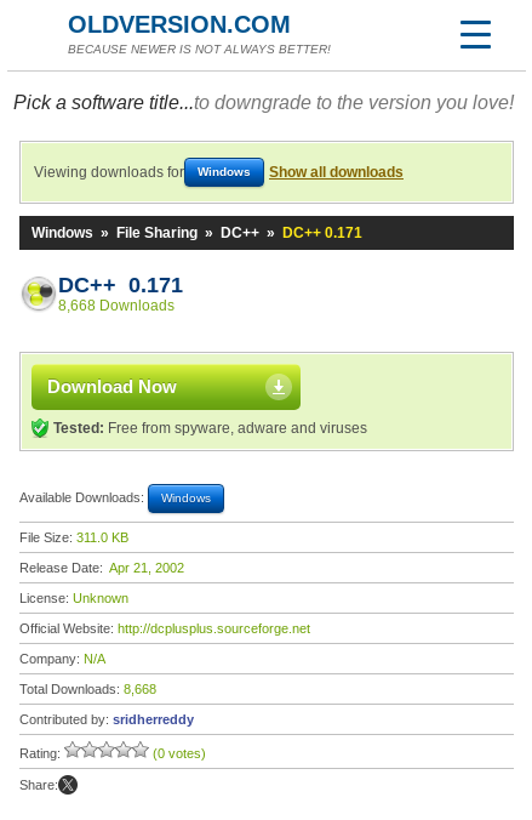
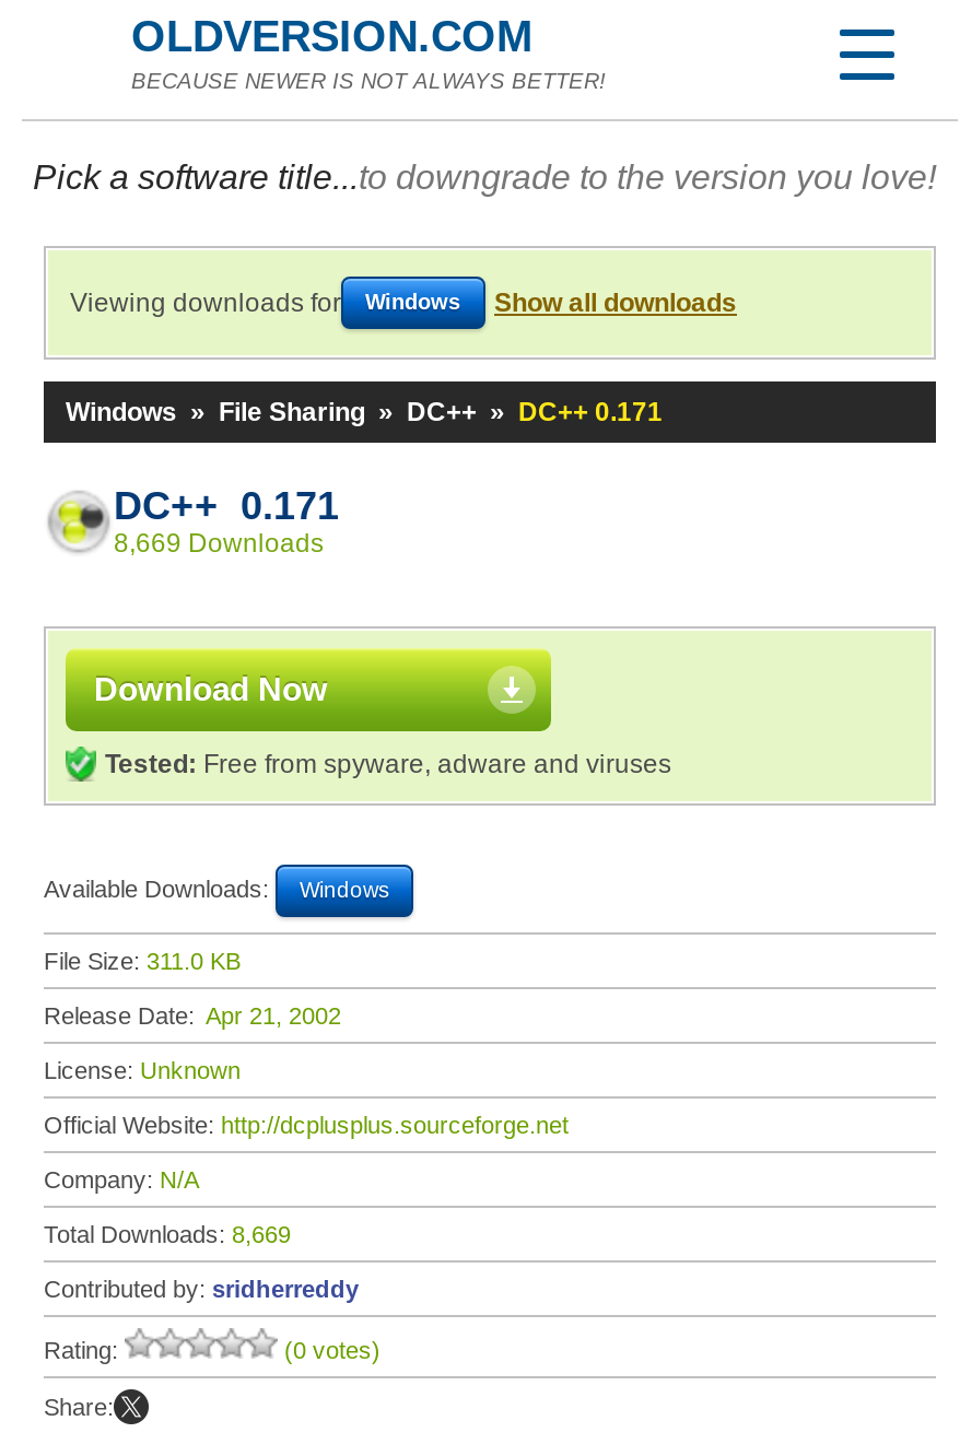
[58,297,175,314] 8,668 Downloads -> [114,528,324,559] 8,669 Downloads
[19,682,156,696] Total Downloads: 8,668 -> [44,1221,291,1247] Total Downloads: 8,669

